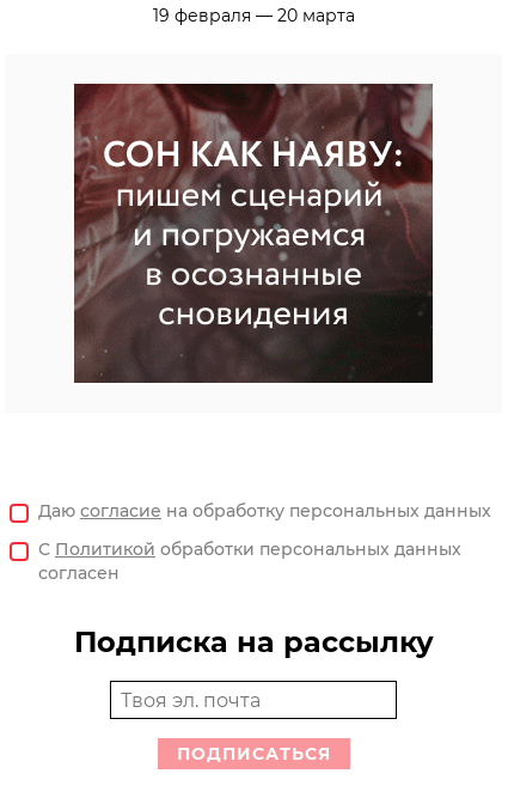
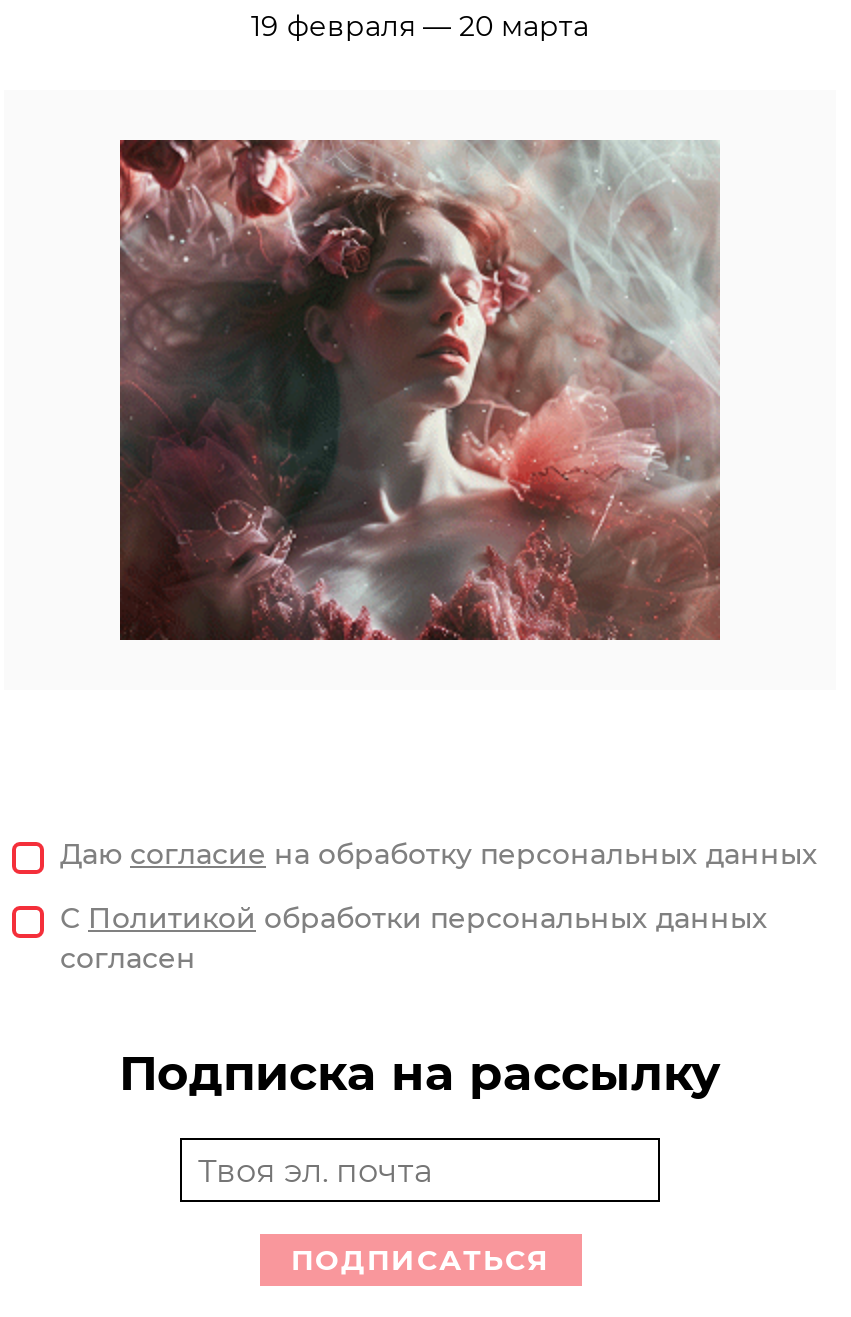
[73,83,434,384] [image] -> [118,138,722,642] [image]

